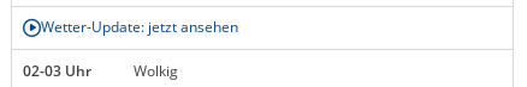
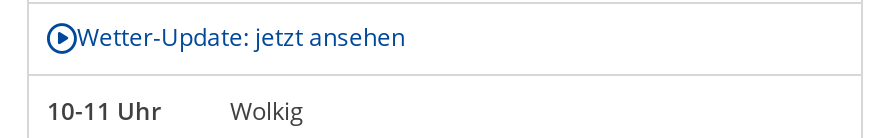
[23,61,91,81] 02-03 Uhr -> [47,94,161,128] 10-11 Uhr

